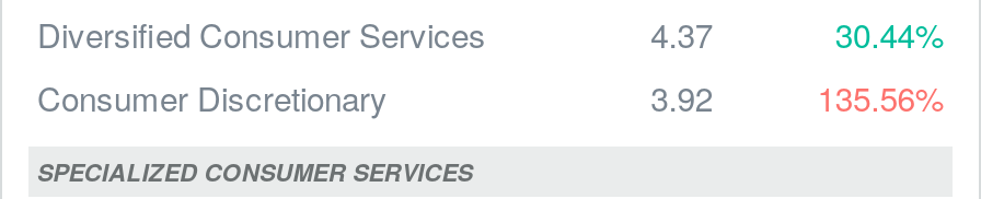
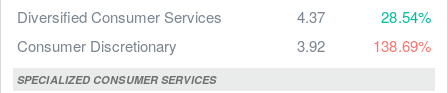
[835,11,944,57] 30.44% -> [381,6,431,27] 28.54%
[817,74,944,120] 135.56% -> [373,35,431,56] 138.69%

